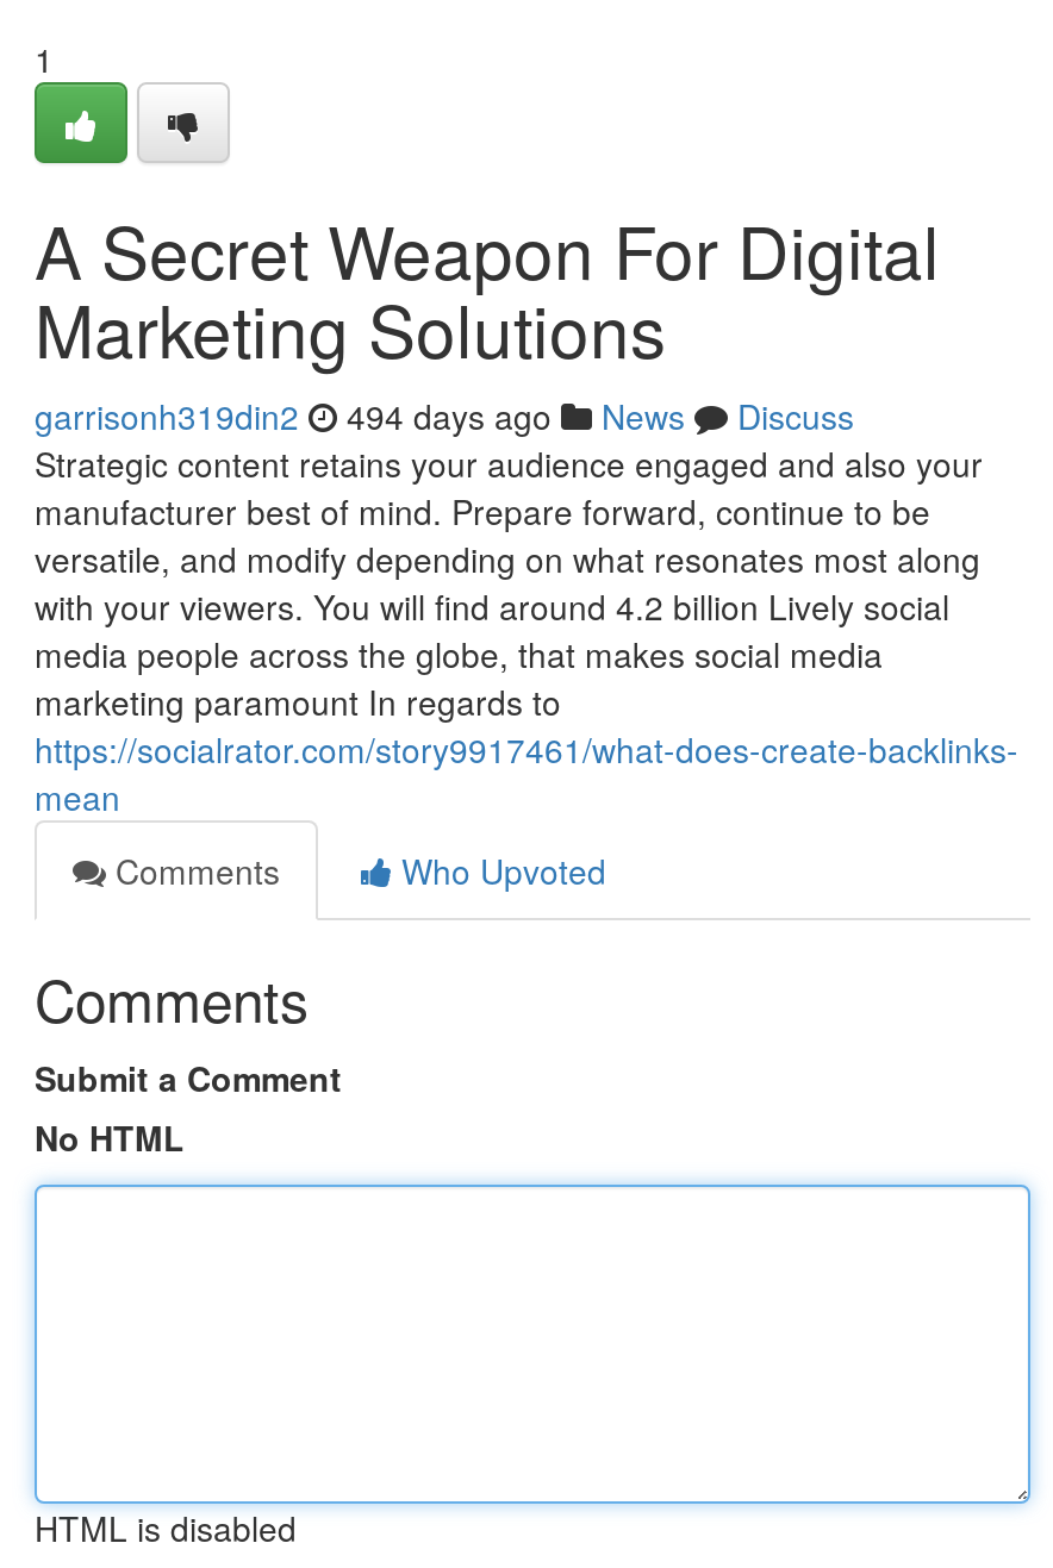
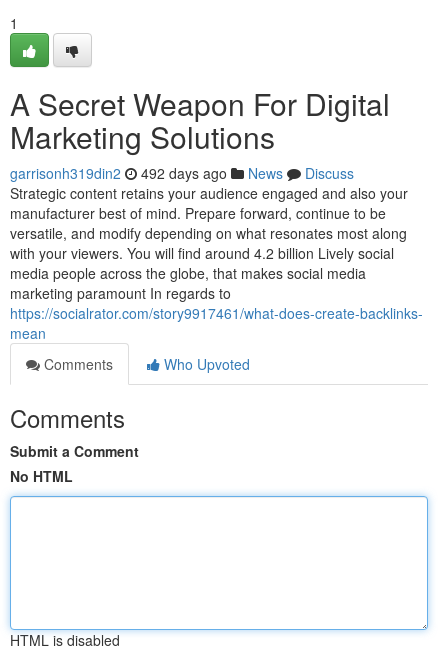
[35,392,854,439] garrisonh319din2 494 days ago News Discuss -> [10,163,354,183] garrisonh319din2 492 days ago News Discuss

